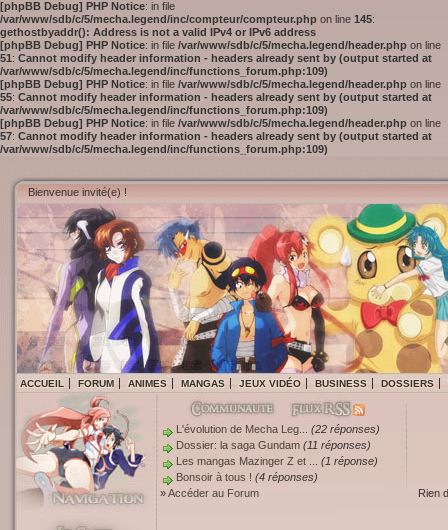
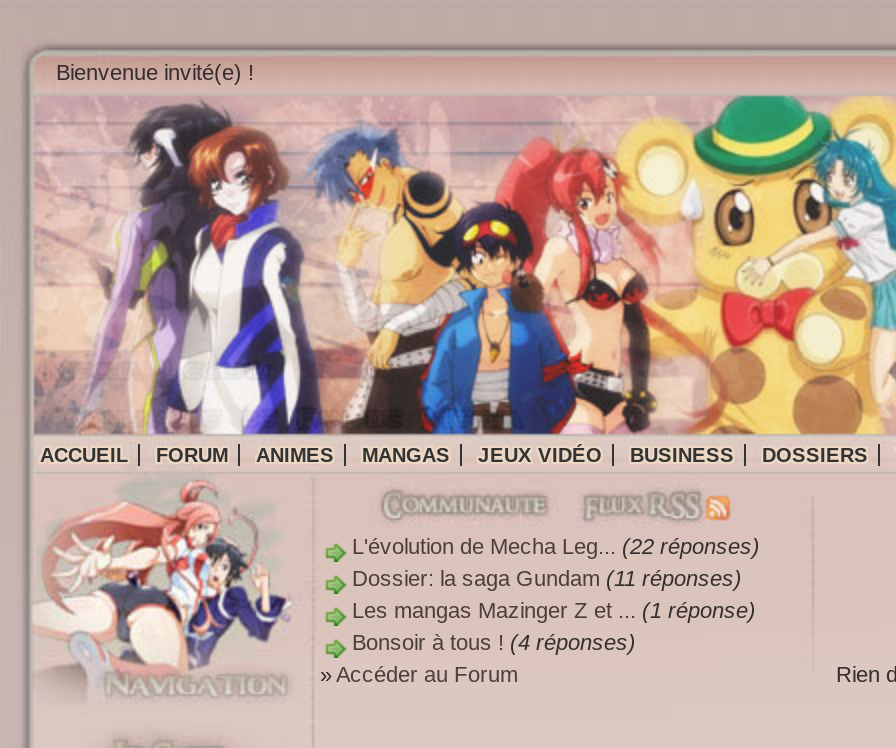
[0,0,441,155] [phpBB Debug] PHP Notice: in file | /var/www/sdb/c/5/mecha.legend/inc/compteur/compteur.php on line 145: | gethostbyaddr(): Address is not a valid IPv4 or IPv6 address | [phpBB Debug] PHP Notice: in file /var/www/sdb/c/5/mecha.legend/header.php on line | 51: Cannot modify header information - headers already sent by (output started at | /var/www/sdb/c/5/mecha.legend/inc/functions_forum.php:109) | [phpBB Debug] PHP Notice: in file /var/www/sdb/c/5/mecha.legend/header.php on line | 55: Cannot modify header information - headers already sent by (output started at | /var/www/sdb/c/5/mecha.legend/inc/functions_forum.php:109) | [phpBB Debug] PHP Notice: in file /var/www/sdb/c/5/mecha.legend/header.php on line | 57: Cannot modify header information - headers already sent by (output started at | /var/www/sdb/c/5/mecha.legend/inc/functions_forum.php:109) -> none

